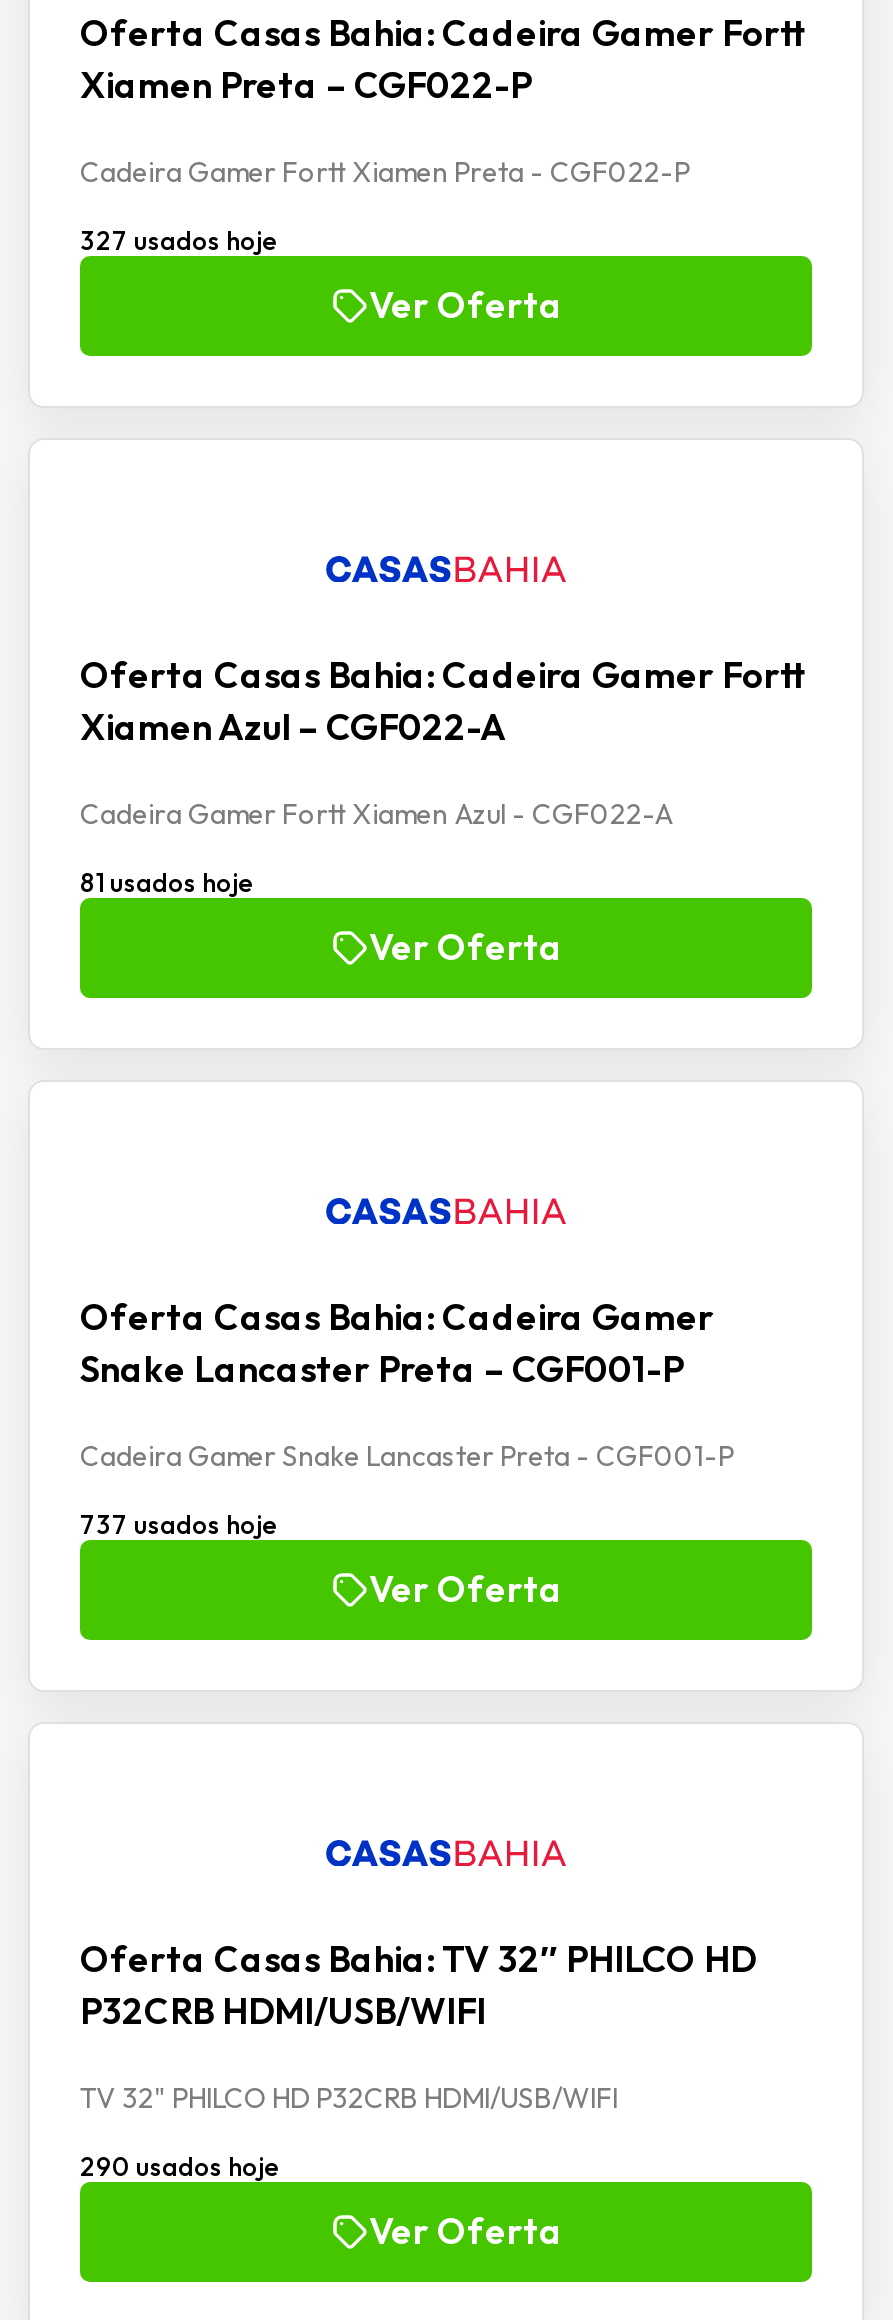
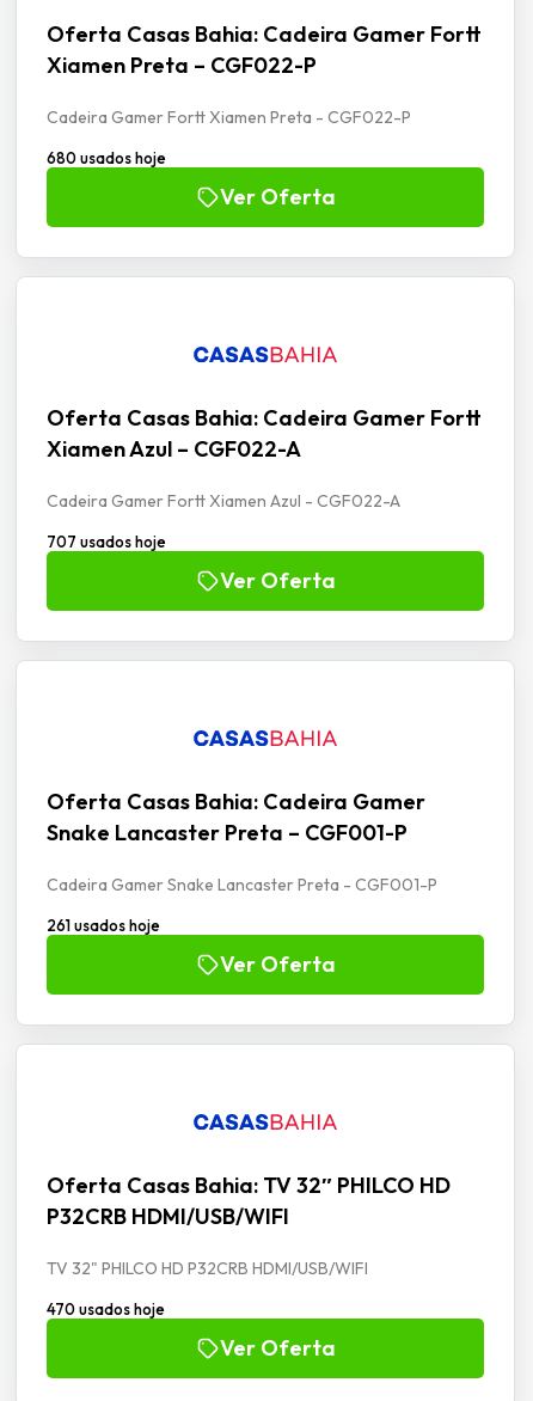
[80,224,278,256] 327 usados hoje -> [47,148,166,167] 680 usados hoje
[80,866,254,898] 81 usados hoje -> [47,532,166,551] 707 usados hoje
[80,1508,278,1540] 737 usados hoje -> [47,915,160,935] 261 usados hoje
[80,2150,280,2182] 290 usados hoje -> [47,1299,165,1318] 470 usados hoje

